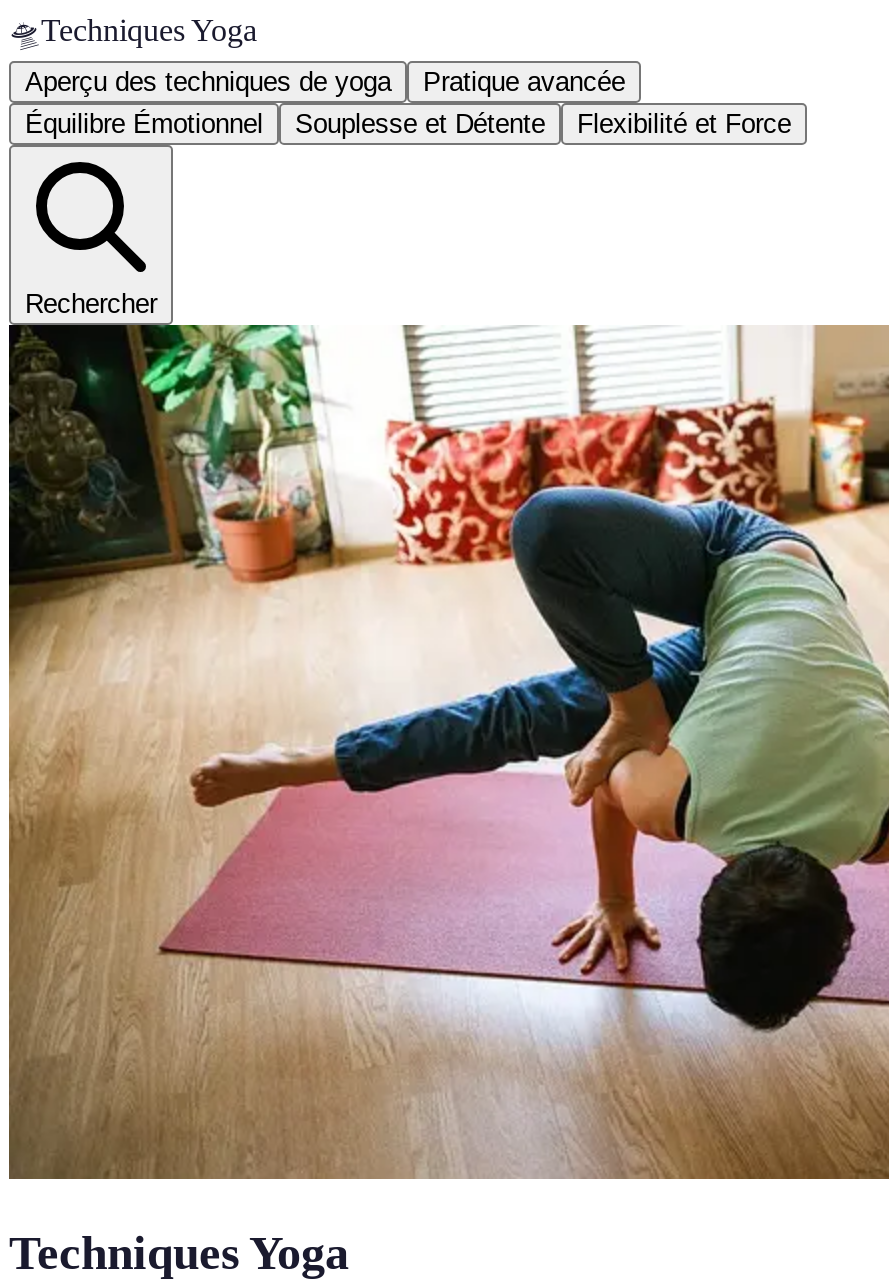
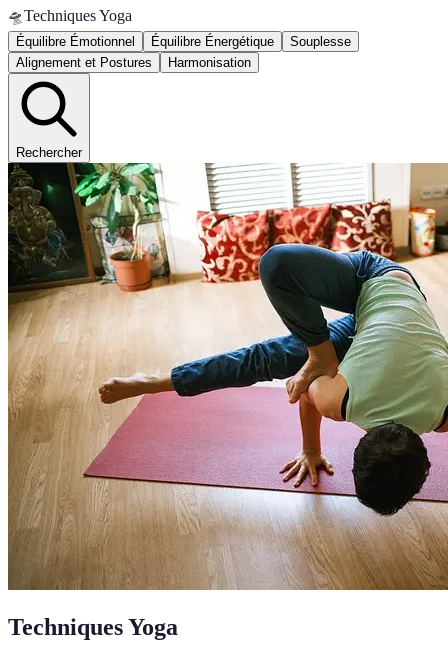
[25,67,625,97] Aperçu des techniques de yoga | Pratique avancée -> none
moved [25,109,263,139] -> [16,34,135,49]: Équilibre Émotionnel
[295,109,791,139] Souplesse et Détente | Flexibilité et Force -> [16,34,351,70] Équilibre Énergétique | Souplesse | Alignement et Postures | Harmonisation

